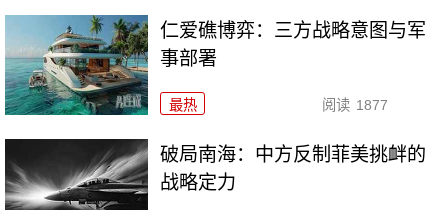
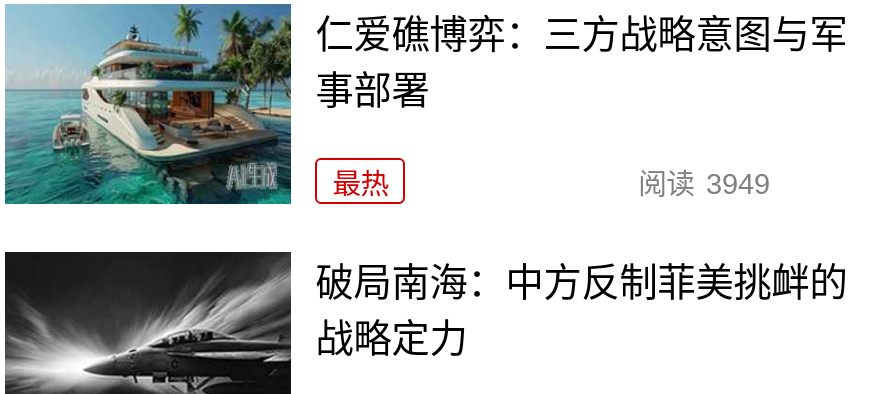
[322,97,387,113] 阅读 1877 -> [638,168,770,200] 阅读 3949

